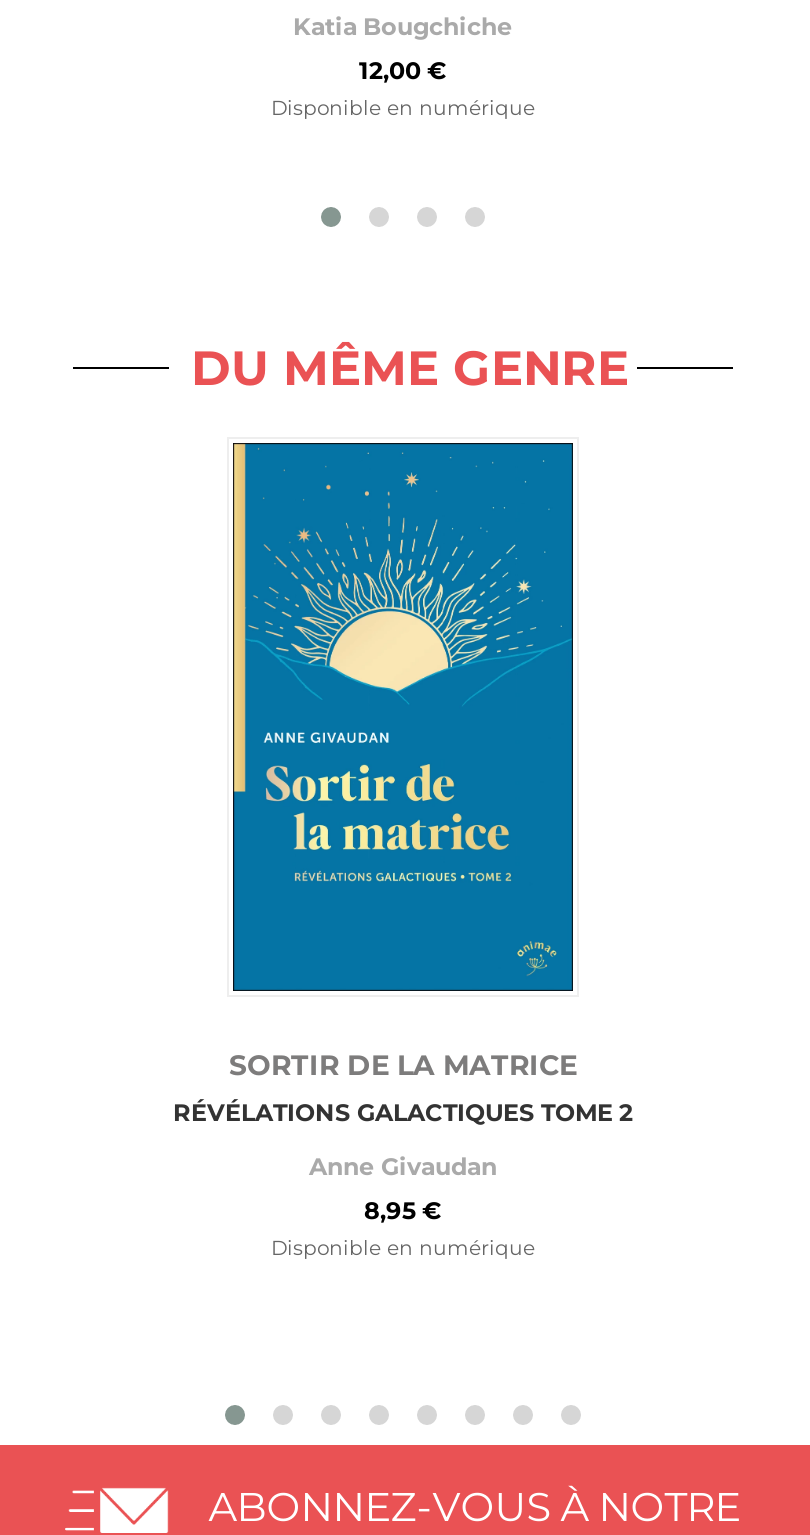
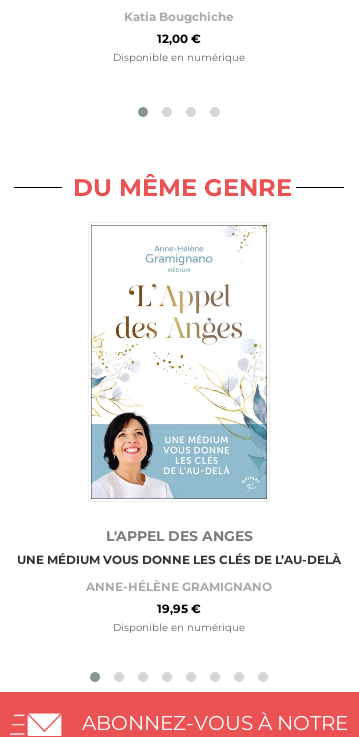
[173,441,633,1126] [image] | SORTIR DE LA MATRICE | RÉVÉLATIONS GALACTIQUES TOME 2 -> [17,224,341,566] [image] | L'APPEL DES ANGES | UNE MÉDIUM VOUS DONNE LES CLÉS DE L’AU-DELÀ
[309,1150,497,1180] Anne Givaudan -> [86,578,272,593] ANNE-HÉLÈNE GRAMIGNANO
[364,1194,442,1224] 8,95 € -> [157,600,201,615] 19,95 €

